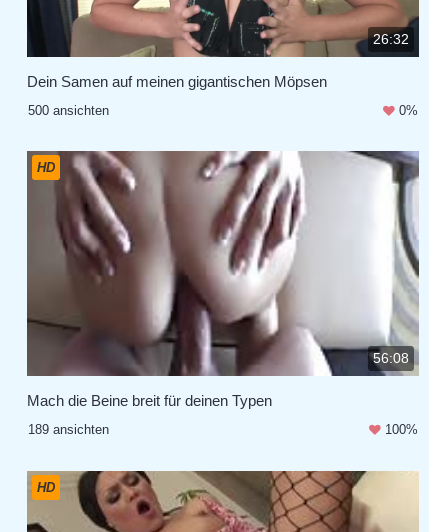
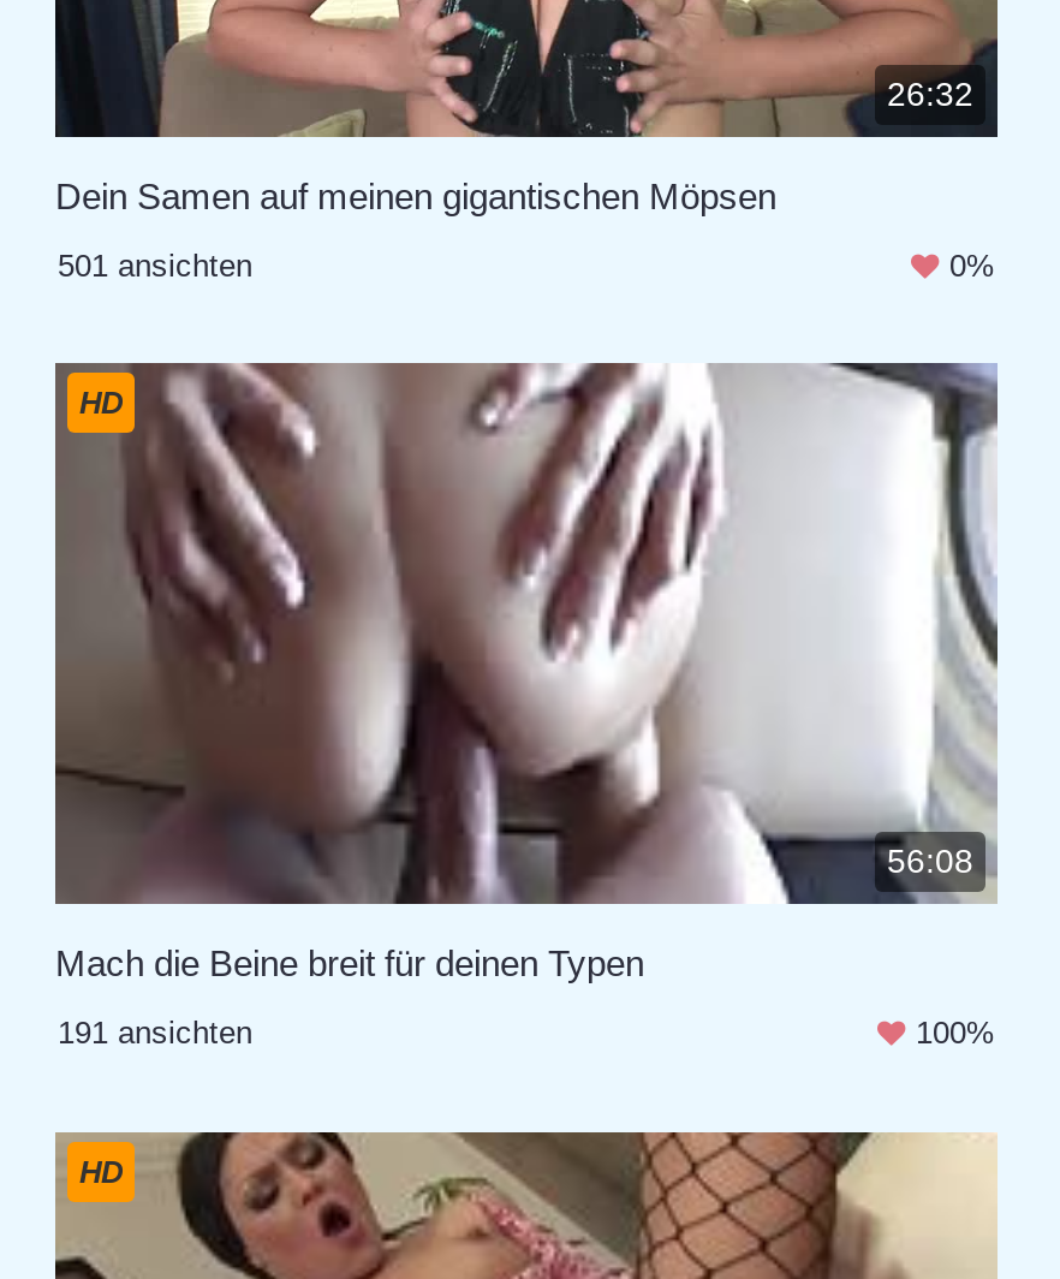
[28,103,109,118] 500 ansichten -> [58,248,252,284] 501 ansichten
[28,422,109,437] 189 ansichten -> [58,1016,252,1052] 191 ansichten

